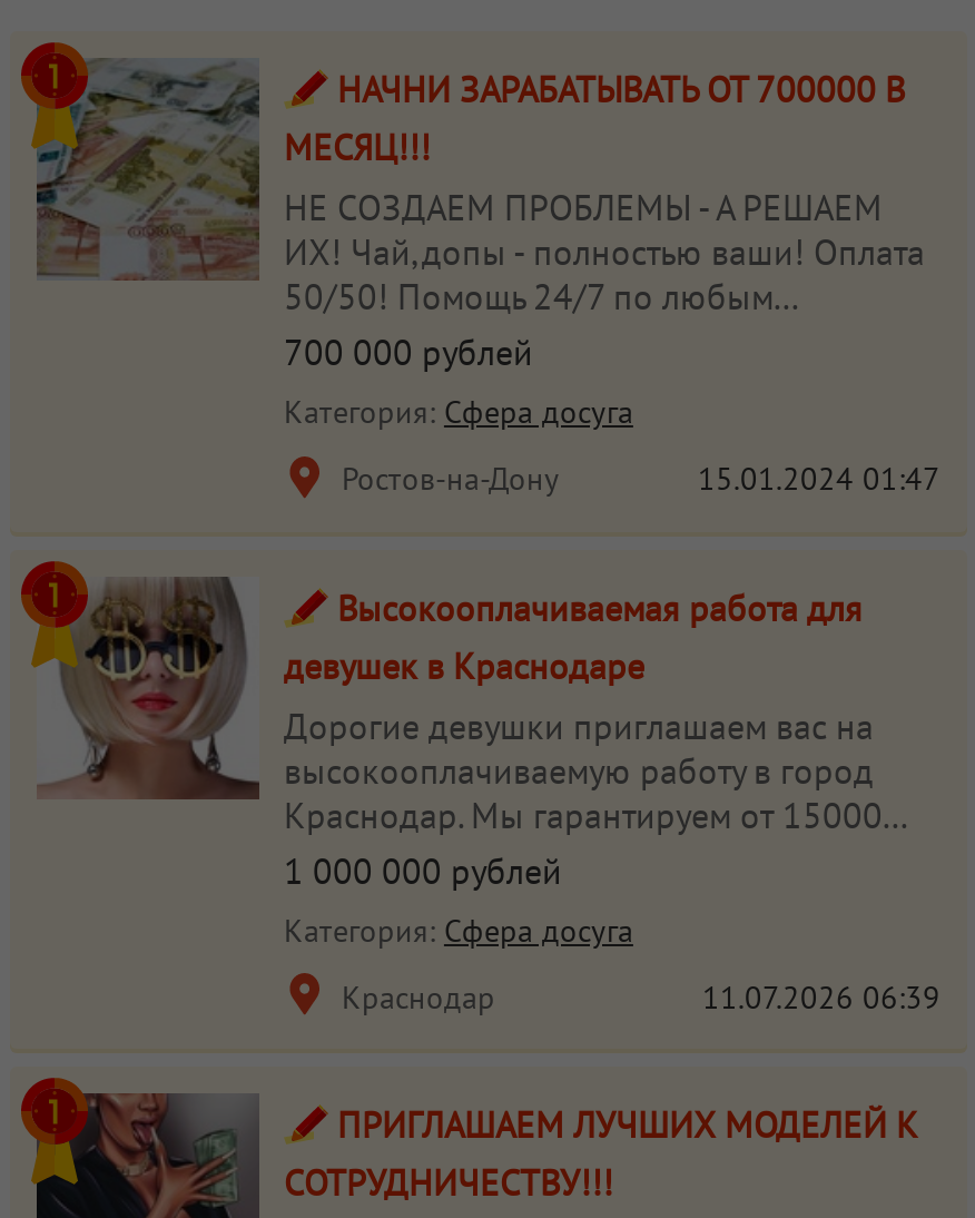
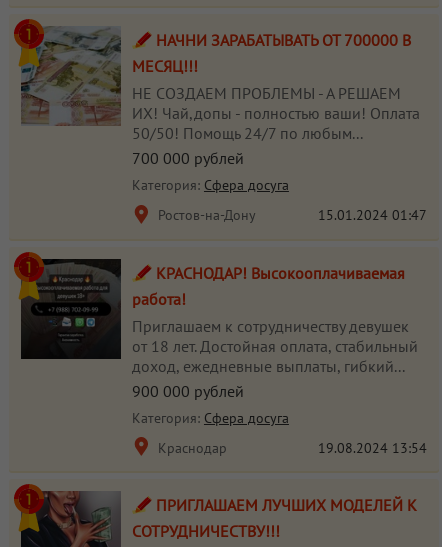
[37,577,907,892] [image] | Высокооплачиваемая работа для | девушек в Краснодаре | Дорогие девушки приглашаем вас на | высокооплачиваемую работу в город | Краснодар. Мы гарантируем от 15000... | 1 000 000 рублей -> [20,258,418,401] [image] | КРАСНОДАР! Высокооплачиваемая | работа! | Приглашаем к сотрудничеству девушек | от 18 лет. Достойная оплата, стабильный | доход, ежедневные выплаты, гибкий... | 900 000 рублей
[702,977,940,1017] 11.07.2026 06:39 -> [318,439,427,457] 19.08.2024 13:54

